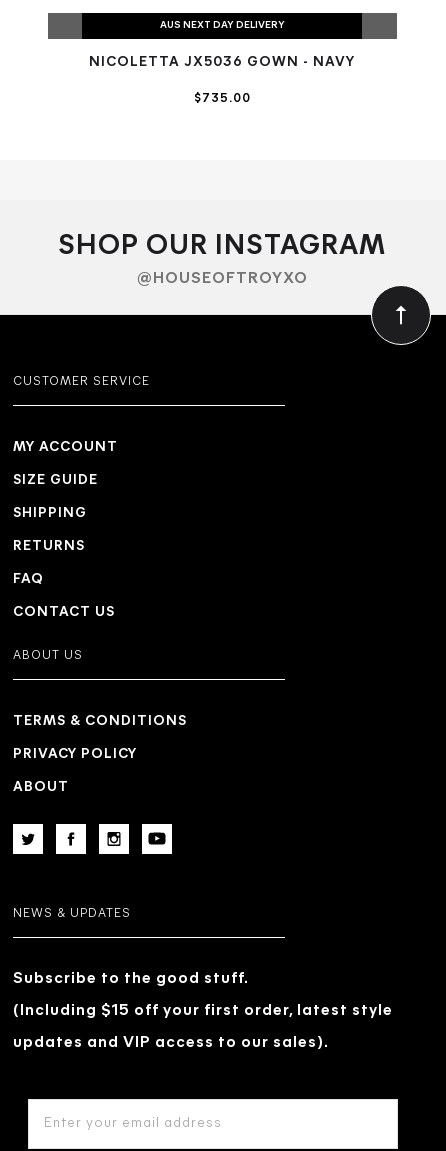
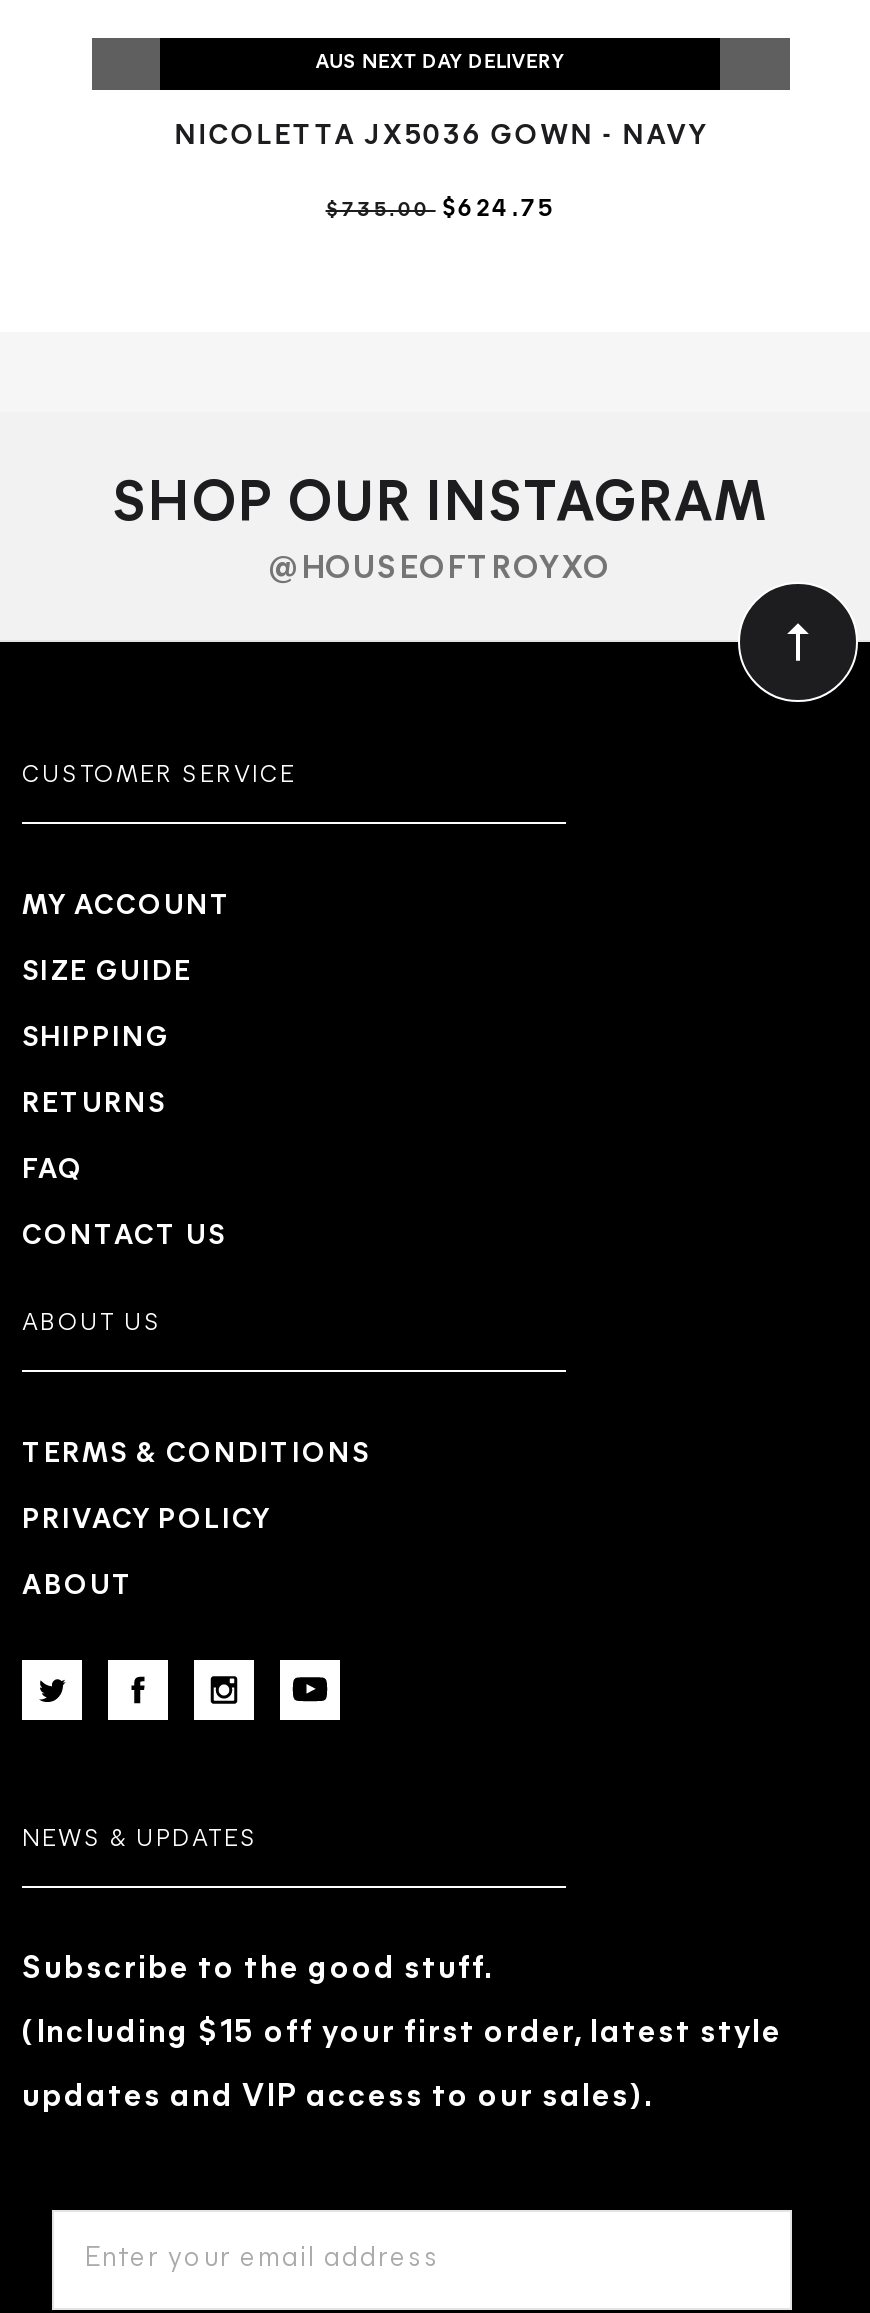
[194,93,251,105] $735.00 -> [326,197,556,221] $735.00 $624.75

